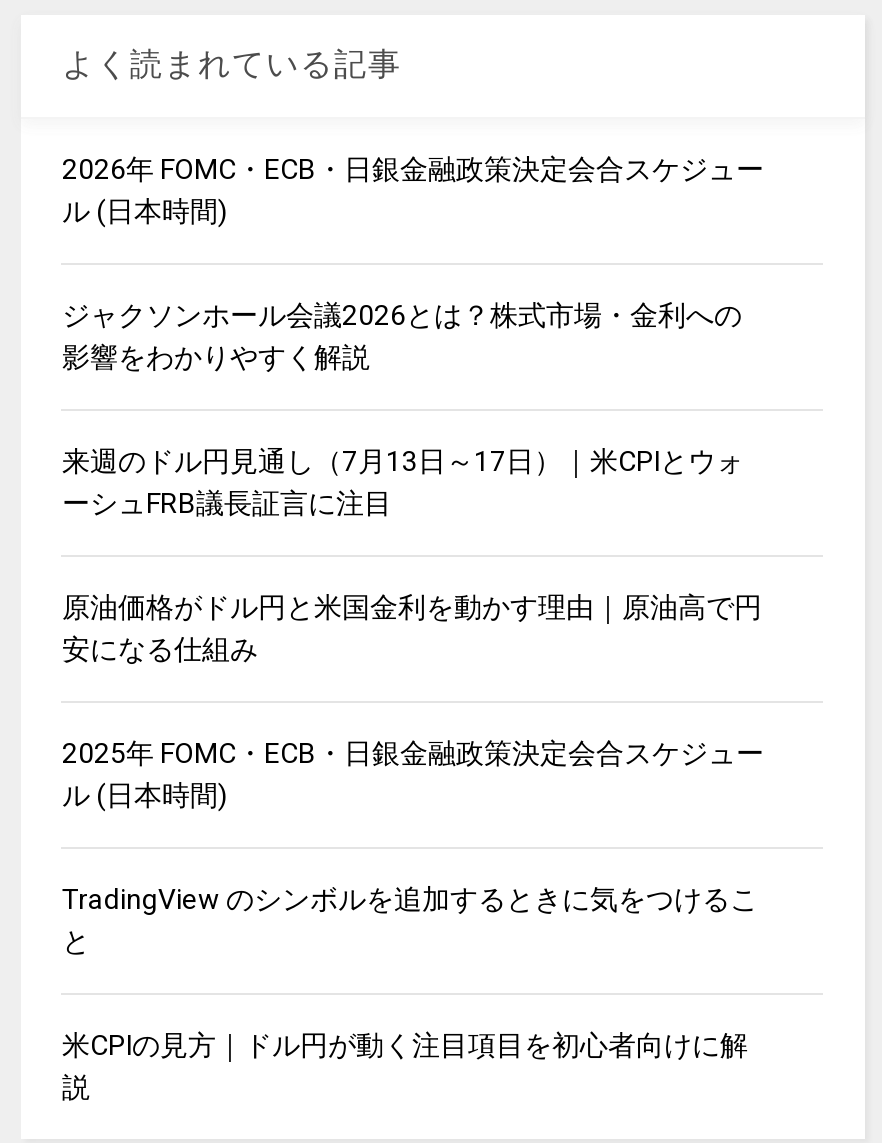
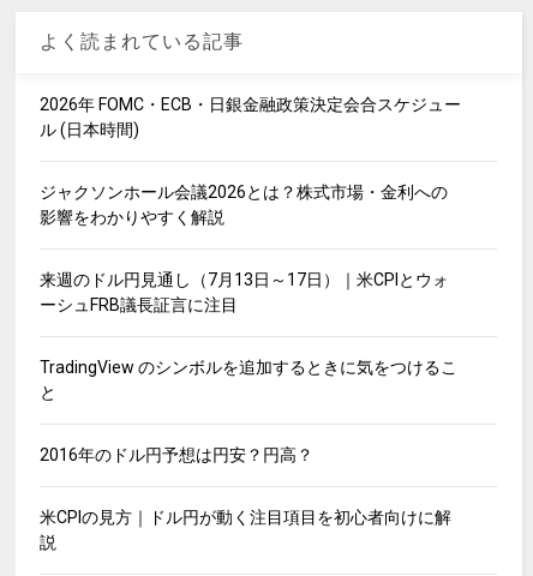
[62,592,764,812] 原油価格がドル円と米国金利を動かす理由｜原油高で円 | 安になる仕組み | 2025年 FOMC・ECB・日銀金融政策決定会合スケジュー | ル (日本時間) -> none
moved [62,884,758,958] -> [40,358,458,402]: TradingView のシンボルを追加するときに気をつけるこ | と
none -> [40,446,314,465] 2016年のドル円予想は円安？円高？

